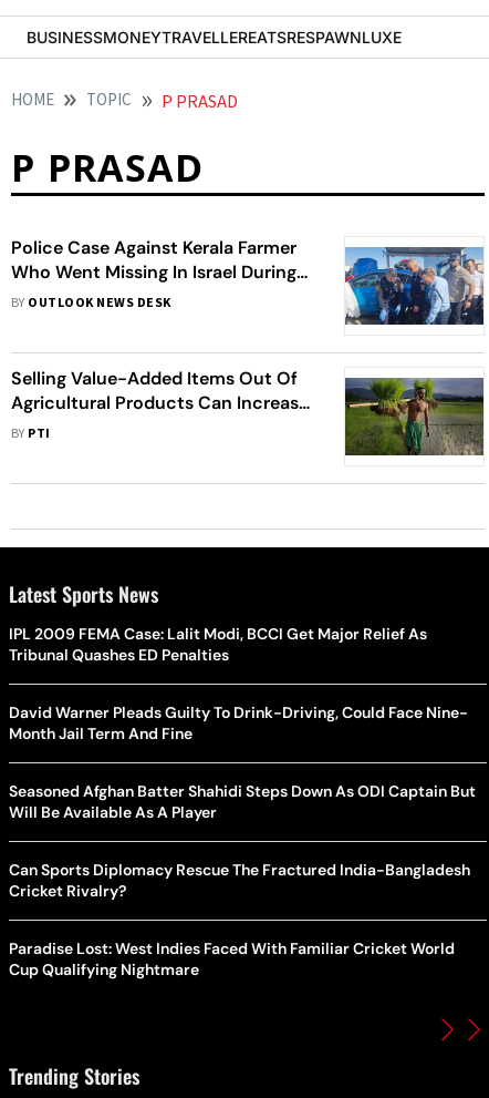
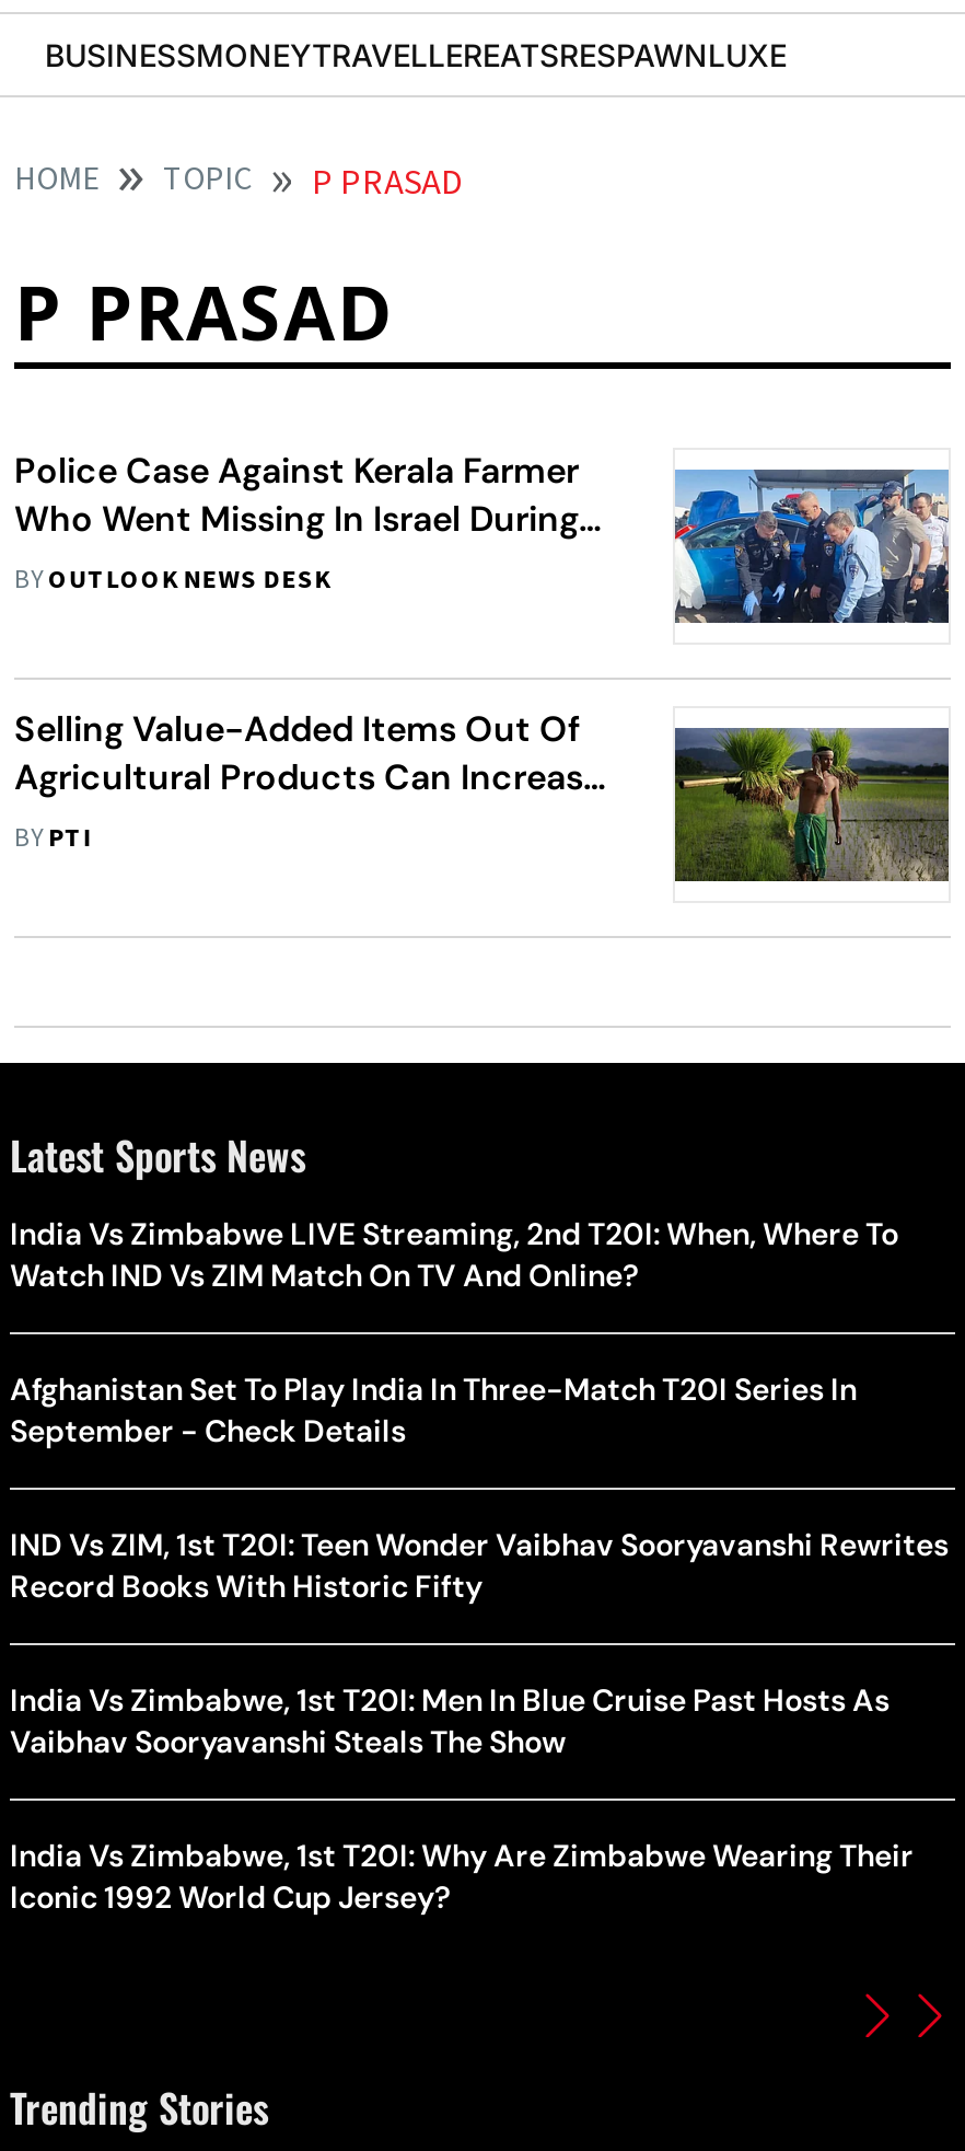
[9,624,427,665] IPL 2009 FEMA Case: Lalit Modi, BCCI Get Major Relief As | Tribunal Quashes ED Penalties -> [10,1214,898,1295] India Vs Zimbabwe LIVE Streaming, 2nd T20I: When, Where To | Watch IND Vs ZIM Match On TV And Online?
[9,702,468,743] David Warner Pleads Guilty To Drink-Driving, Could Face Nine- | Month Jail Term And Fine -> [10,1369,857,1450] Afghanistan Set To Play India In Three-Match T20I Series In | September - Check Details
[9,781,476,822] Seasoned Afghan Batter Shahidi Steps Down As ODI Captain But | Will Be Available As A Player -> [10,1525,949,1606] IND Vs ZIM, 1st T20I: Teen Wonder Vaibhav Sooryavanshi Rewrites | Record Books With Historic Fifty
[9,860,470,901] Can Sports Diplomacy Rescue The Fractured India-Bangladesh | Cricket Rivalry? -> [10,1680,890,1761] India Vs Zimbabwe, 1st T20I: Men In Blue Cruise Past Hosts As | Vaibhav Sooryavanshi Steals The Show
[9,938,455,979] Paradise Lost: West Indies Faced With Familiar Cricket World | Cup Qualifying Nightmare -> [10,1836,914,1917] India Vs Zimbabwe, 1st T20I: Why Are Zimbabwe Wearing Their | Iconic 1992 World Cup Jersey?

